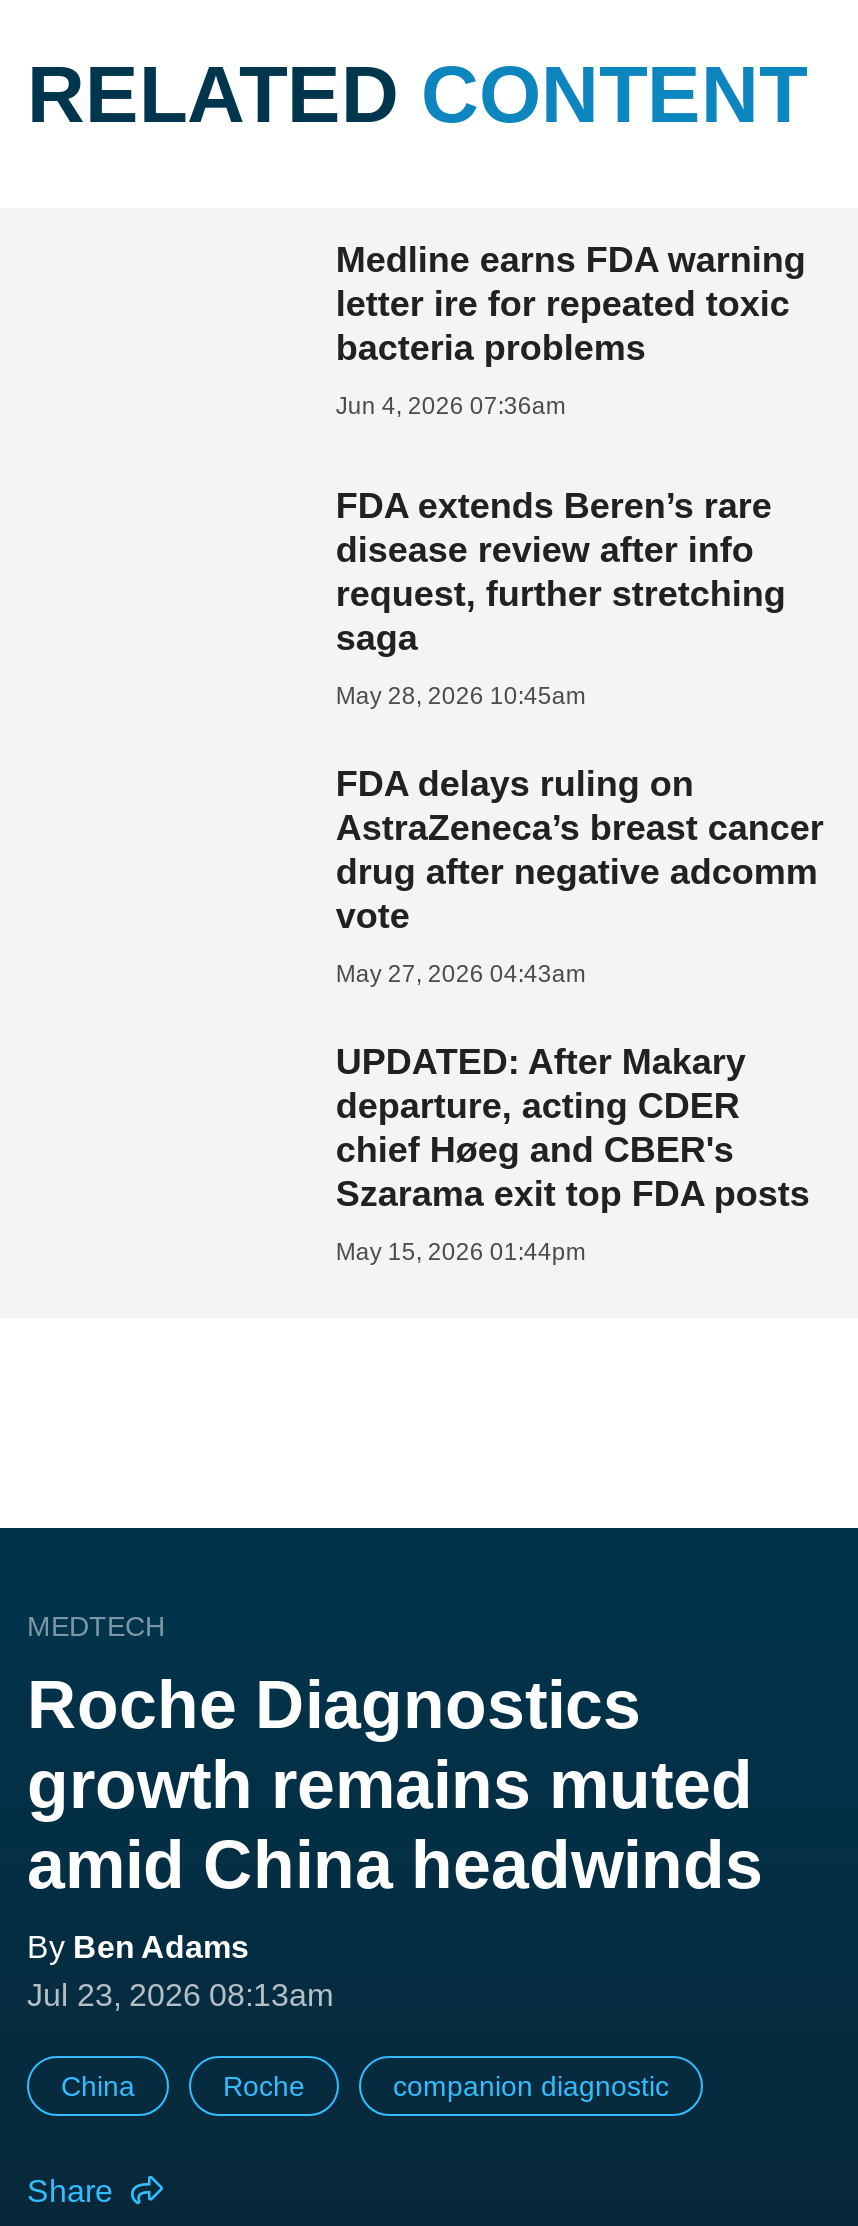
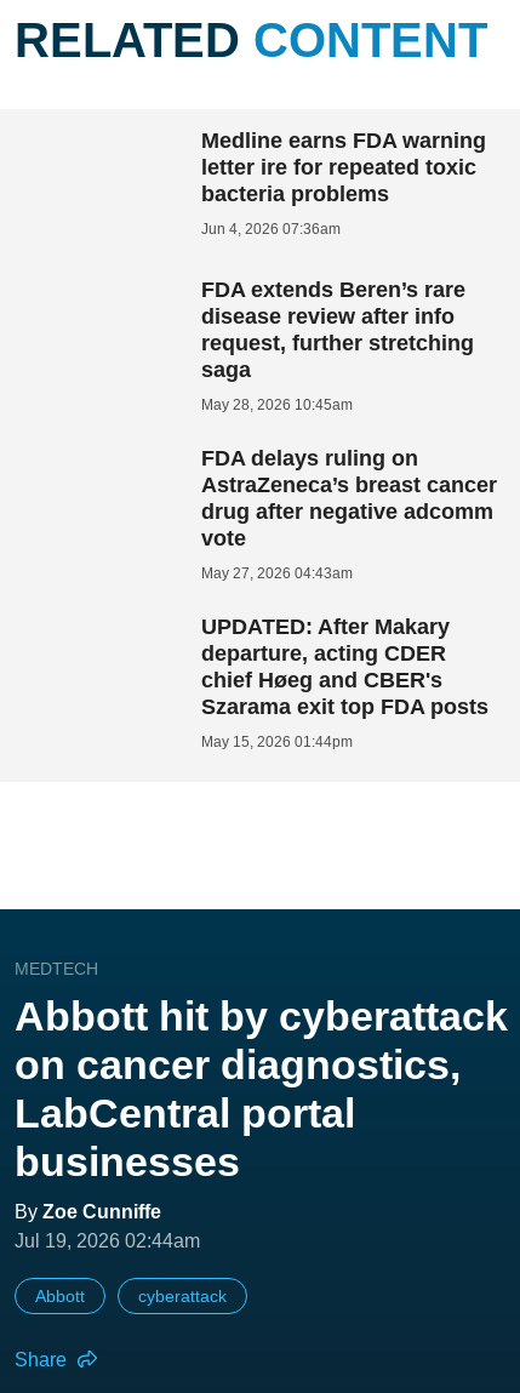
[27,1667,763,2013] Roche Diagnostics | growth remains muted | amid China headwinds | By Ben Adams | Jul 23, 2026 08:13am -> [15,993,508,1252] Abbott hit by cyberattack | on cancer diagnostics, | LabCentral portal | businesses | By Zoe Cunniffe | Jul 19, 2026 02:44am
[61,2071,669,2103] China | Roche | companion diagnostic -> [35,1287,227,1306] Abbott | cyberattack

